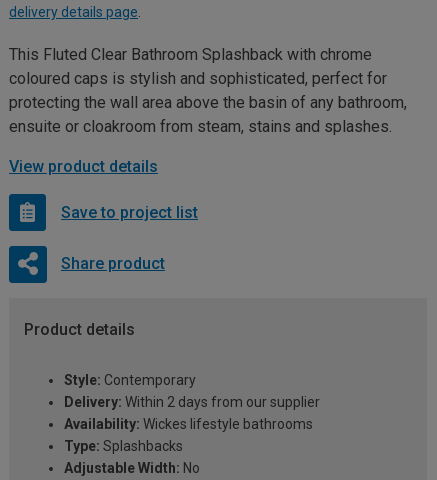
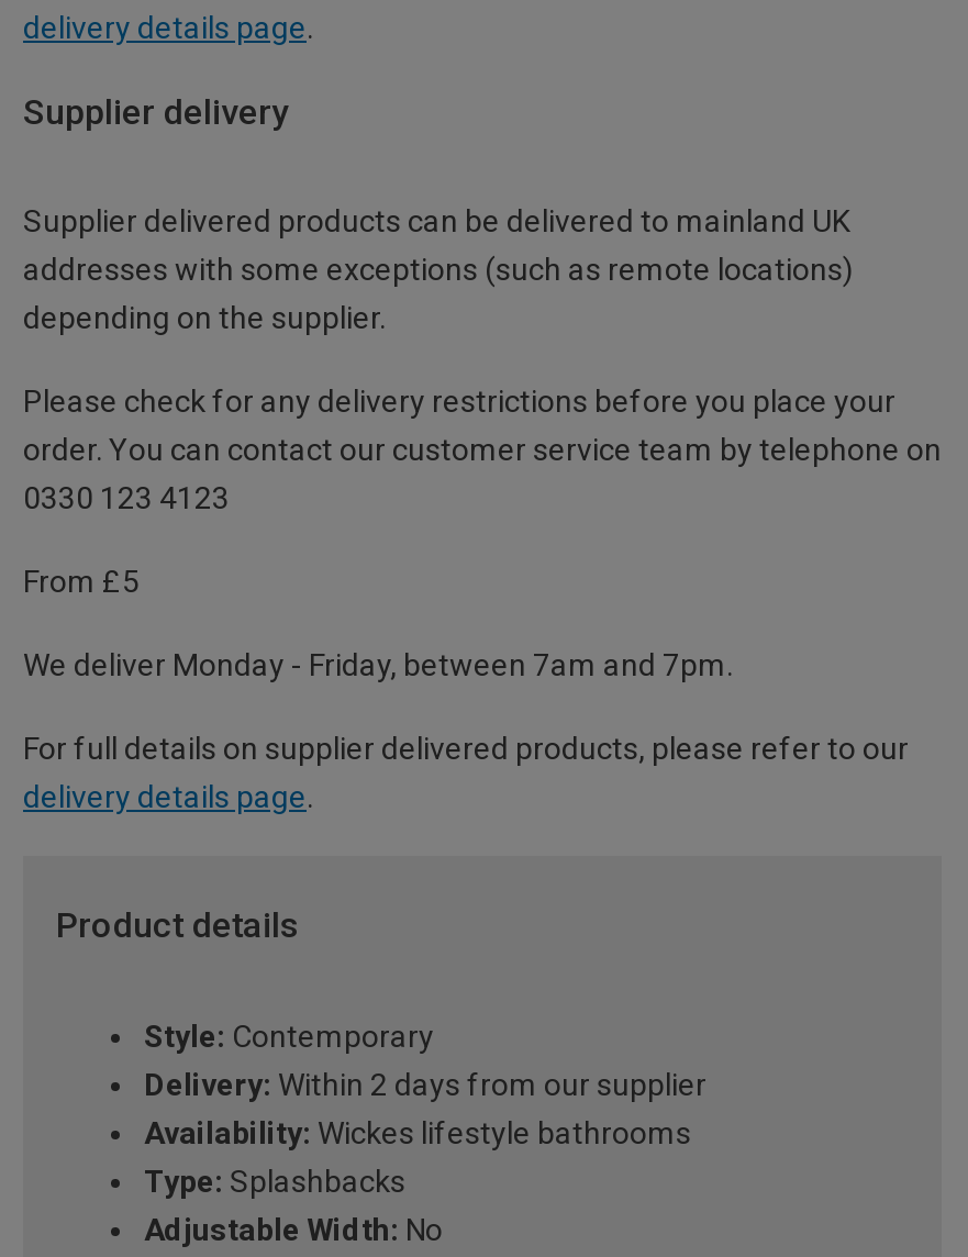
[9,45,407,273] This Fluted Clear Bathroom Splashback with chrome | coloured caps is stylish and sophisticated, perfect for | protecting the wall area above the basin of any bathroom, | ensuite or cloakroom from steam, stains and splashes. | View product details | Save to project list | Share product -> [23,90,942,815] Supplier delivery | Supplier delivered products can be delivered to mainland UK | addresses with some exceptions (such as remote locations) | depending on the supplier. | Please check for any delivery restrictions before you place your | order. You can contact our customer service team by telephone on | 0330 123 4123 | From £5 | We deliver Monday - Friday, between 7am and 7pm. | For full details on supplier delivered products, please refer to our | delivery details page.

